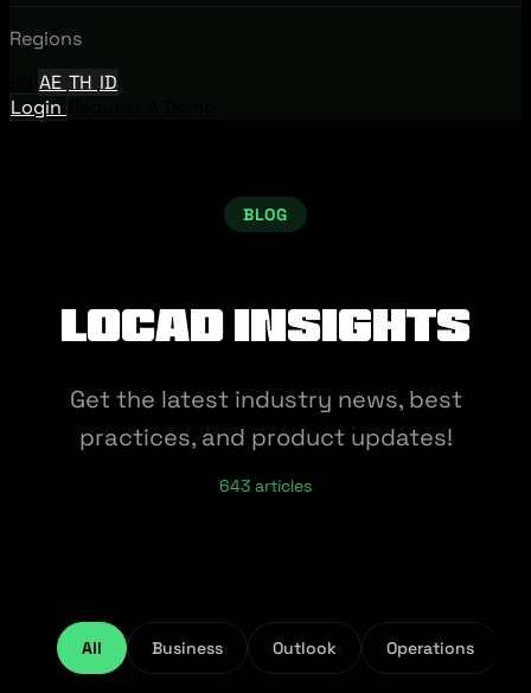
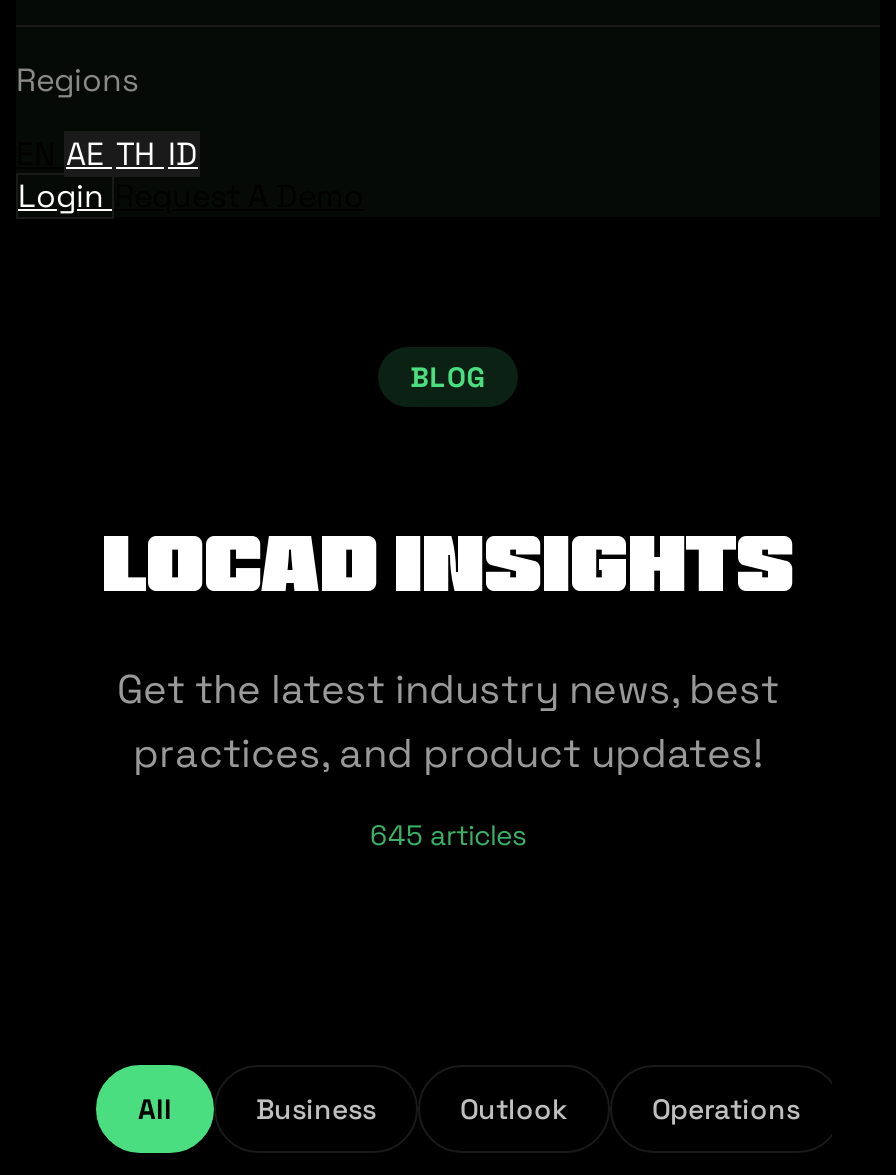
[219,475,312,497] 643 articles -> [370,817,526,853] 645 articles

